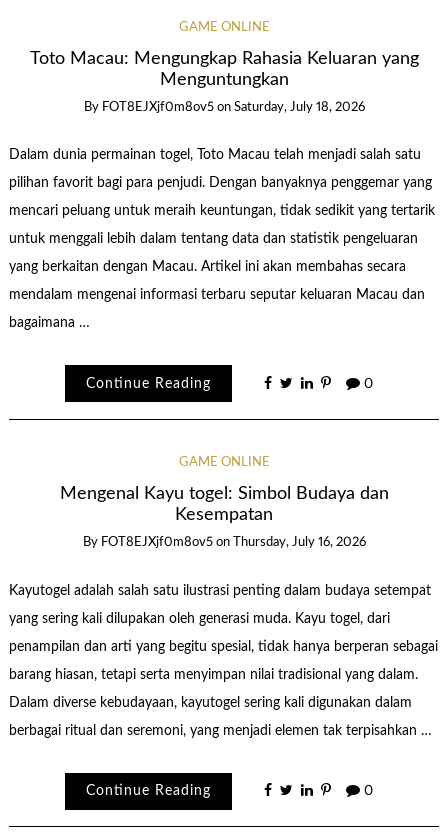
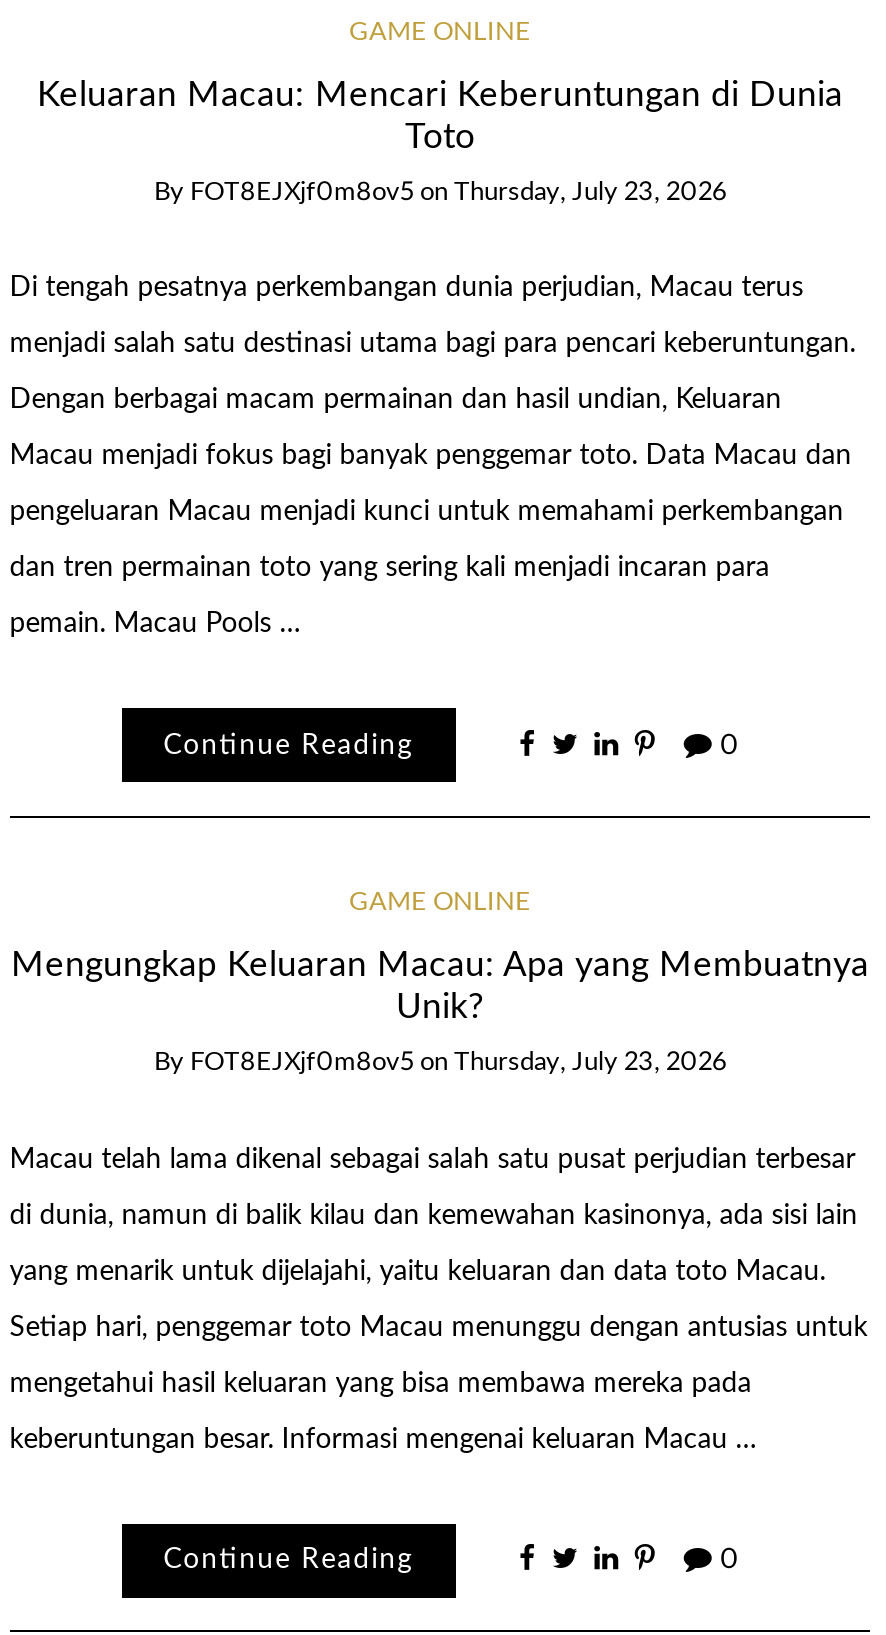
[29,50,418,88] Toto Macau: Mengungkap Rahasia Keluaran yang | Menguntungkan -> [37,78,843,154] Keluaran Macau: Mencari Keberuntungan di Dunia | Toto
[83,101,364,114] By FOT8EJXjf0m8ov5 on Saturday, July 18, 2026 -> [154,180,726,206] By FOT8EJXjf0m8ov5 on Thursday, July 23, 2026
[9,148,421,162] Dalam dunia permainan togel, Toto Macau telah menjadi salah satu -> [10,275,804,303] Di tengah pesatnya perkembangan dunia perjudian, Macau terus
[9,176,432,190] pilihan favorit bagi para penjudi. Dengan banyaknya penggemar yang -> [10,331,856,359] menjadi salah satu destinasi utama bagi para pencari keberuntungan.
[9,204,435,218] mencari peluang untuk meraih keuntungan, tidak sedikit yang tertarik -> [10,387,782,415] Dengan berbagai macam permainan dan hasil undian, Keluaran
[9,232,418,246] untuk menggali lebih dalam tentang data dan statistik pengeluaran -> [10,443,852,471] Macau menjadi fokus bagi banyak penggemar toto. Data Macau dan
[9,260,406,274] yang berkaitan dengan Macau. Artikel ini akan membahas secara -> [10,499,844,527] pengeluaran Macau menjadi kunci untuk memahami perkembangan
[9,288,425,302] mendalam mengenai informasi terbaru seputar keluaran Macau dan -> [10,555,770,583] dan tren permainan toto yang sering kali menjadi incaran para
[9,316,90,330] bagaimana … -> [10,611,302,639] pemain. Macau Pools …
[59,485,388,523] Mengenal Kayu togel: Simbol Budaya dan | Kesempatan -> [11,948,869,1024] Mengungkap Keluaran Macau: Apa yang Membuatnya | Unik?
[82,536,365,549] By FOT8EJXjf0m8ov5 on Thursday, July 16, 2026 -> [154,1051,726,1077] By FOT8EJXjf0m8ov5 on Thursday, July 23, 2026
[9,584,431,598] Kayutogel adalah salah satu ilustrasi penting dalam budaya setempat -> [10,1145,856,1173] Macau telah lama dikenal sebagai salah satu pusat perjudian terbesar
[9,612,390,626] yang sering kali dilupakan oleh generasi muda. Kayu togel, dari -> [10,1201,858,1229] di dunia, namun di balik kilau dan kemewahan kasinonya, ada sisi lain
[9,640,438,654] penampilan dan arti yang begitu spesial, tidak hanya berperan sebagai -> [10,1257,826,1285] yang menarik untuk dijelajahi, yaitu keluaran dan data toto Macau.
[9,668,418,682] barang hiasan, tetapi serta menyimpan nilai tradisional yang dalam. -> [10,1313,868,1341] Setiap hari, penggemar toto Macau menunggu dengan antusias untuk
[9,696,412,710] Dalam diverse kebudayaan, kayutogel sering kali digunakan dalam -> [10,1369,752,1397] mengetahui hasil keluaran yang bisa membawa mereka pada
[9,724,432,738] berbagai ritual dan seremoni, yang menjadi elemen tak terpisahkan … -> [10,1425,758,1453] keberuntungan besar. Informasi mengenai keluaran Macau …

